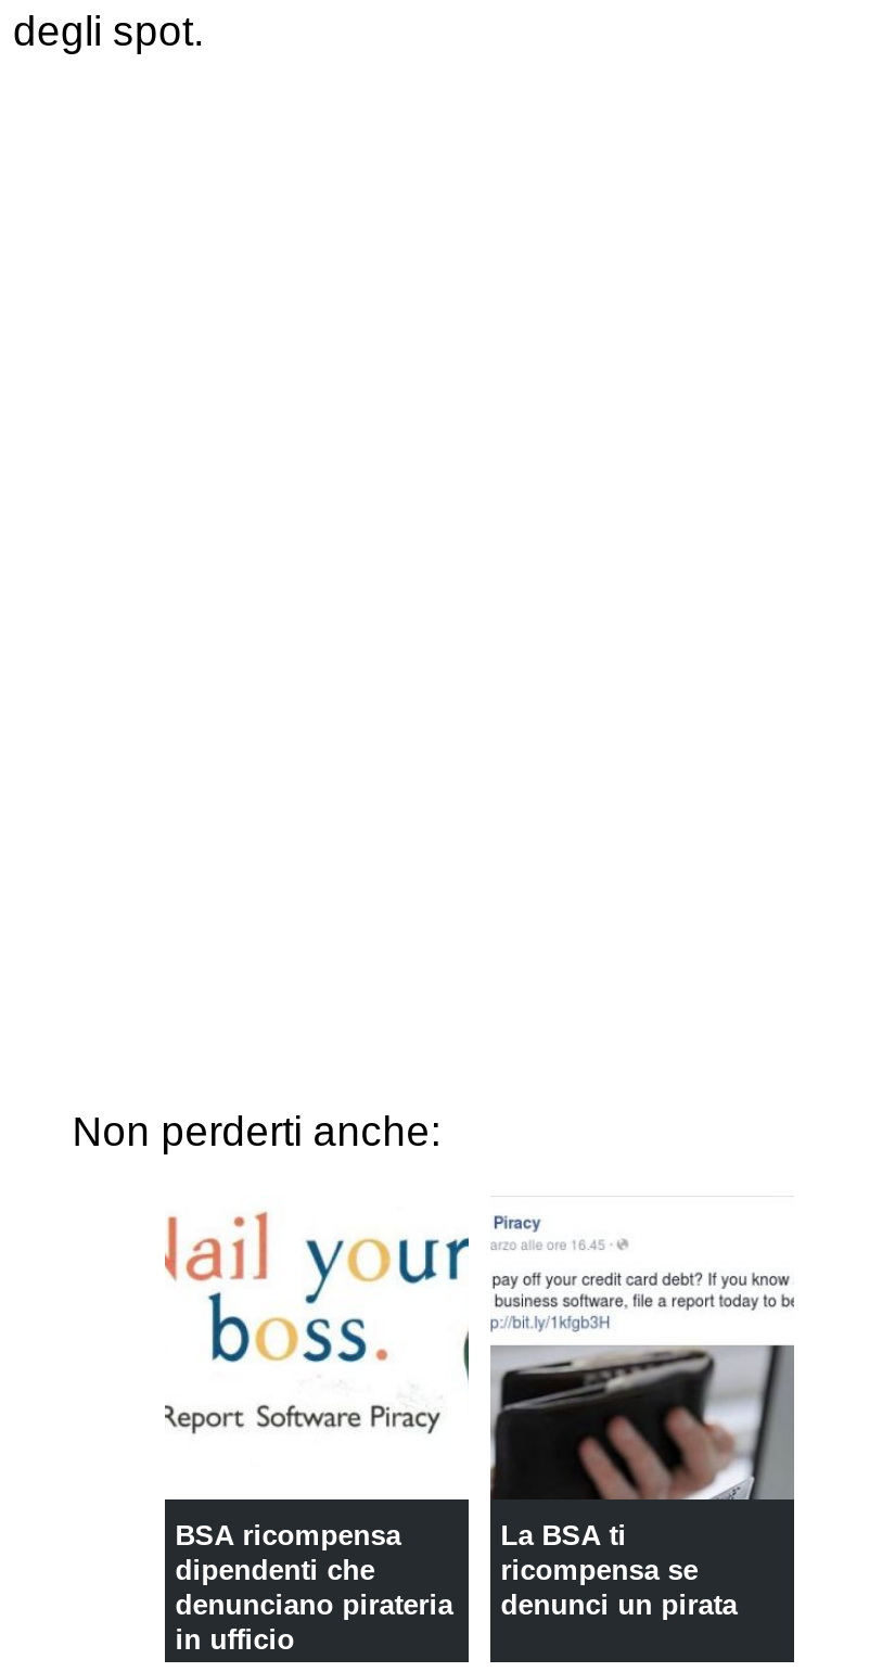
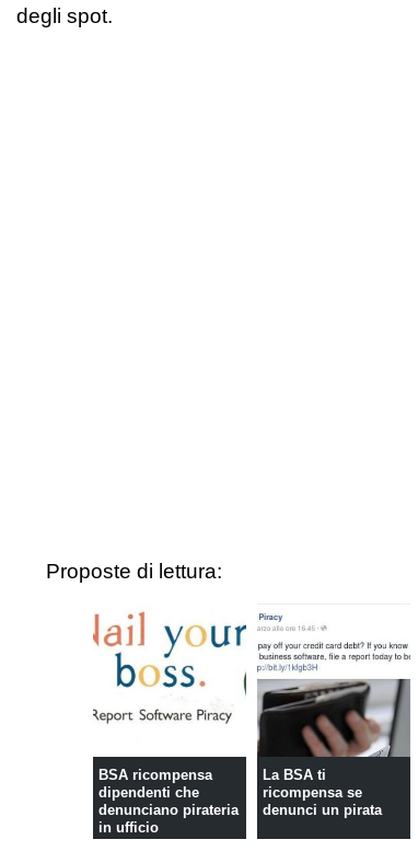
[72,1108,441,1154] Non perderti anche: -> [46,559,222,582] Proposte di lettura:

